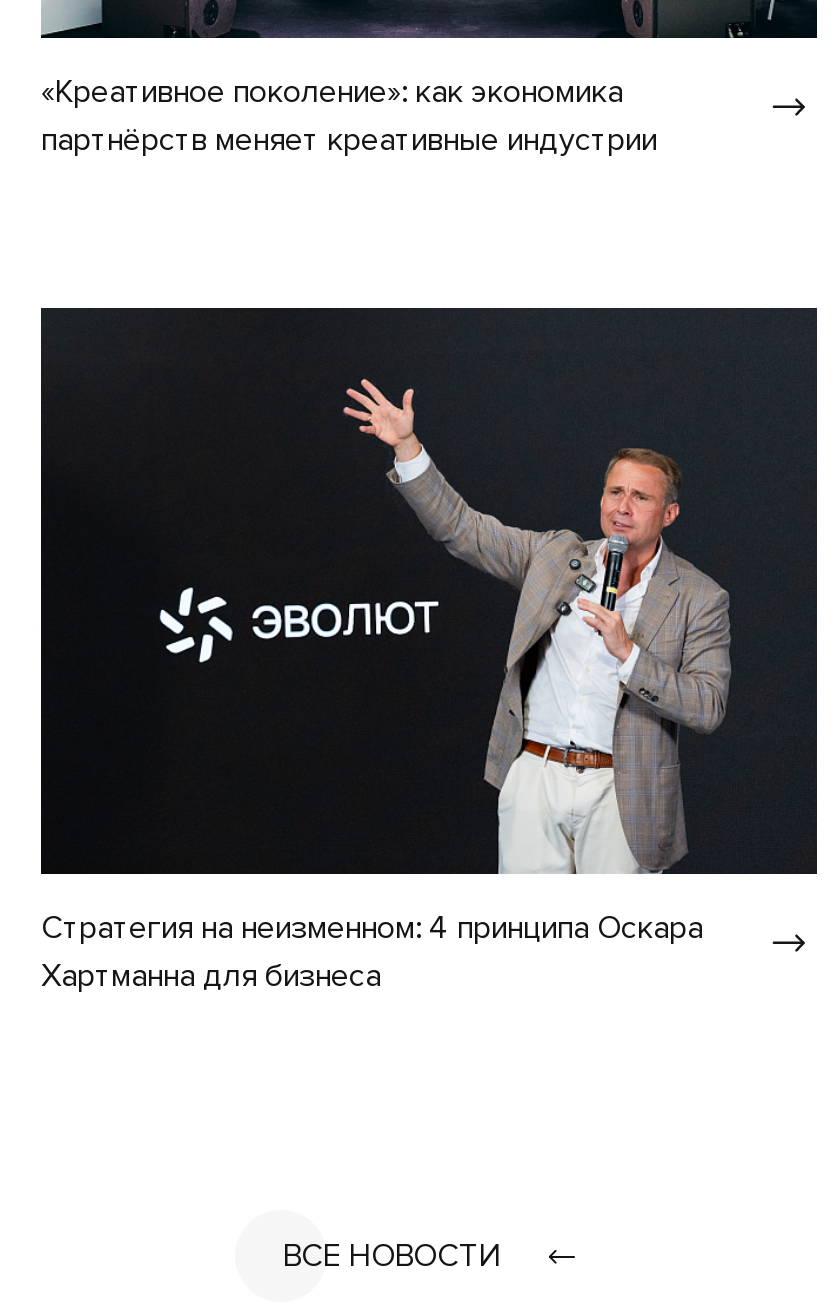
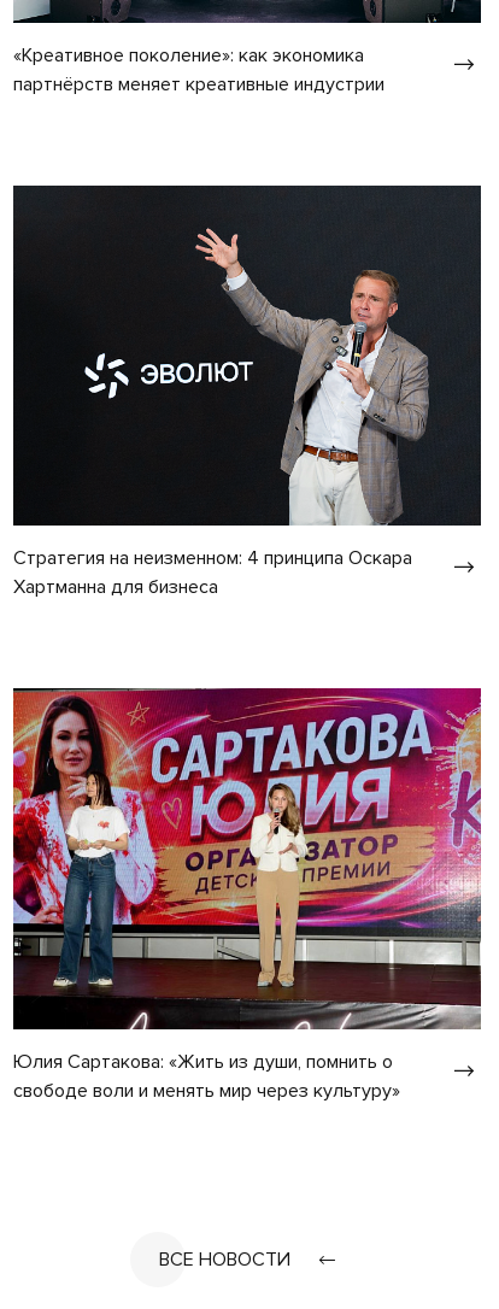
none -> [12,687,482,1102] [image] | Юлия Сартакова: «Жить из души, помнить о | свободе воли и менять мир через культуру»

